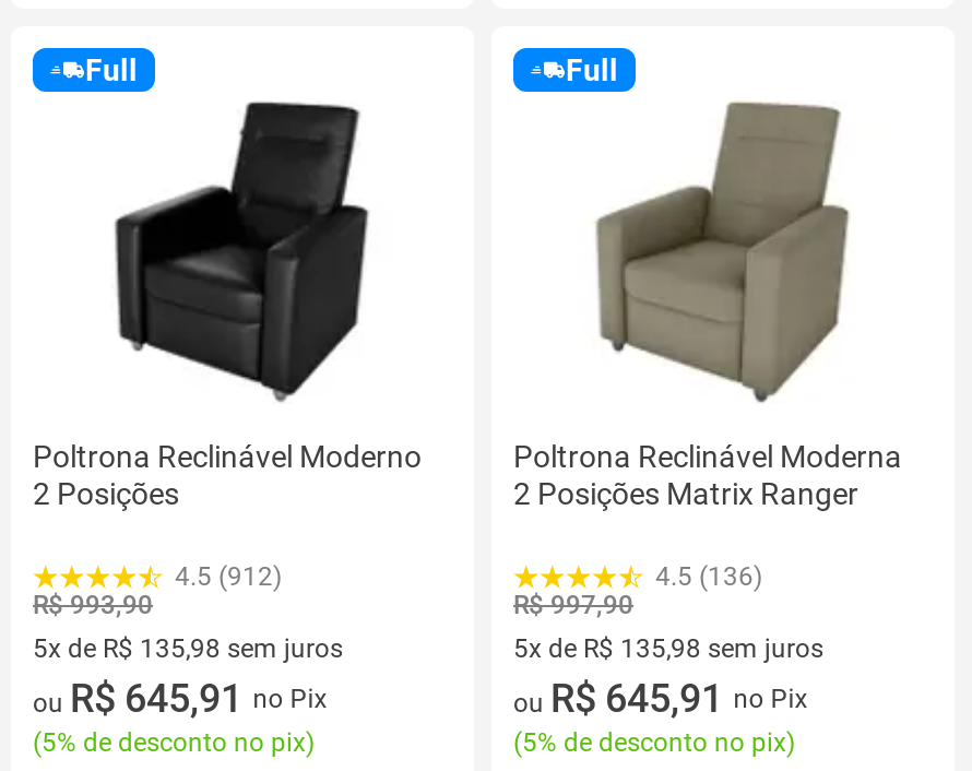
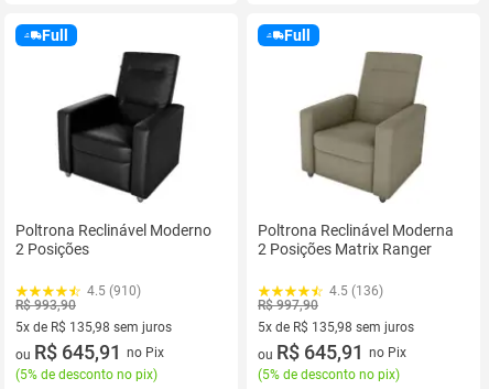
[175,562,282,593] 4.5 (912) -> [87,284,141,299] 4.5 (910)

